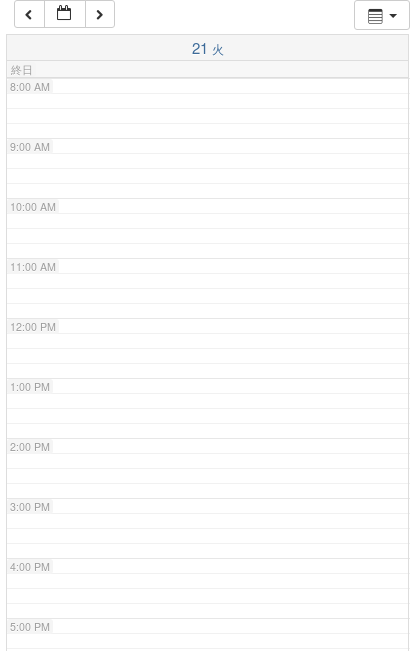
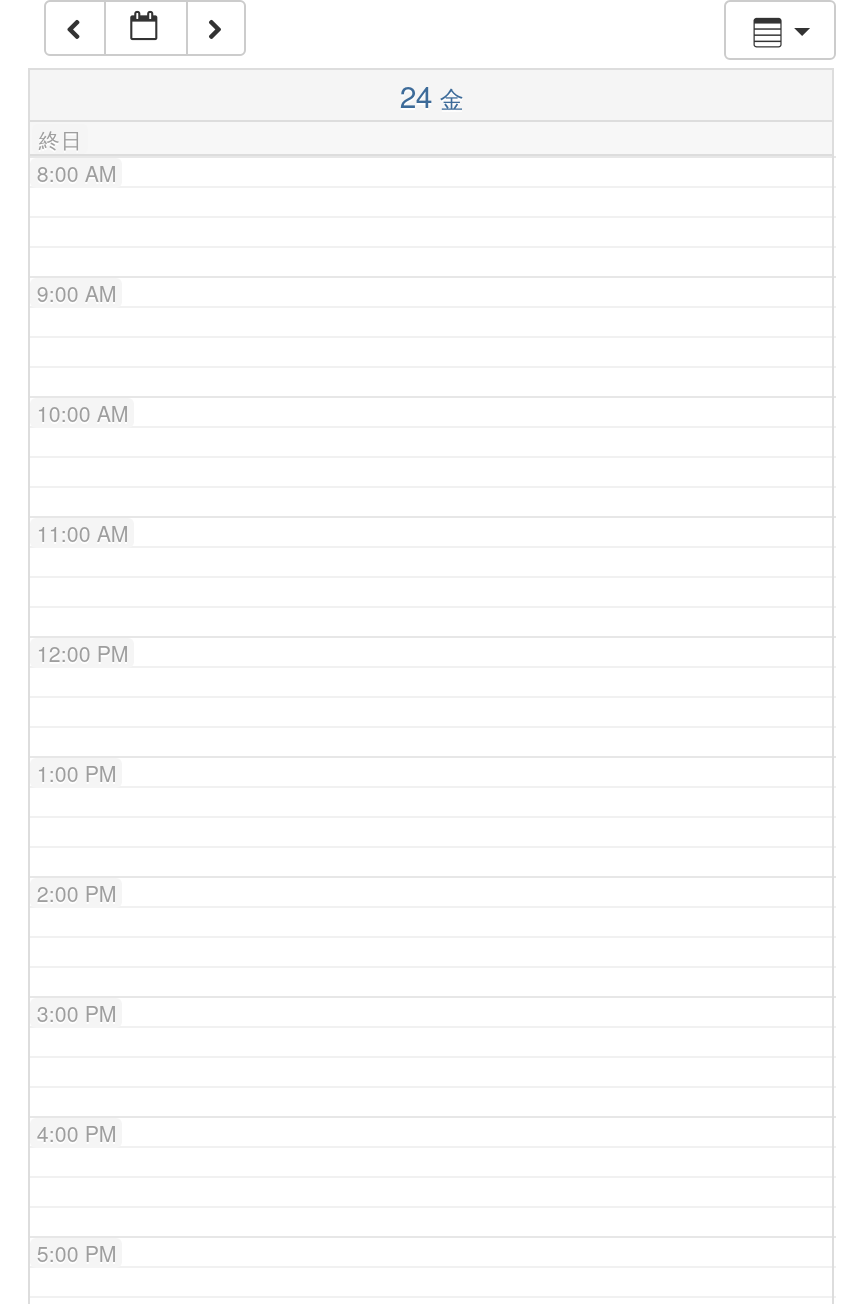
[192,37,224,58] 21 火 -> [400,74,464,116] 24 金

